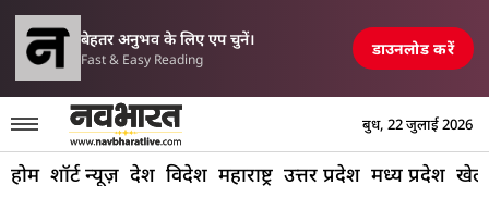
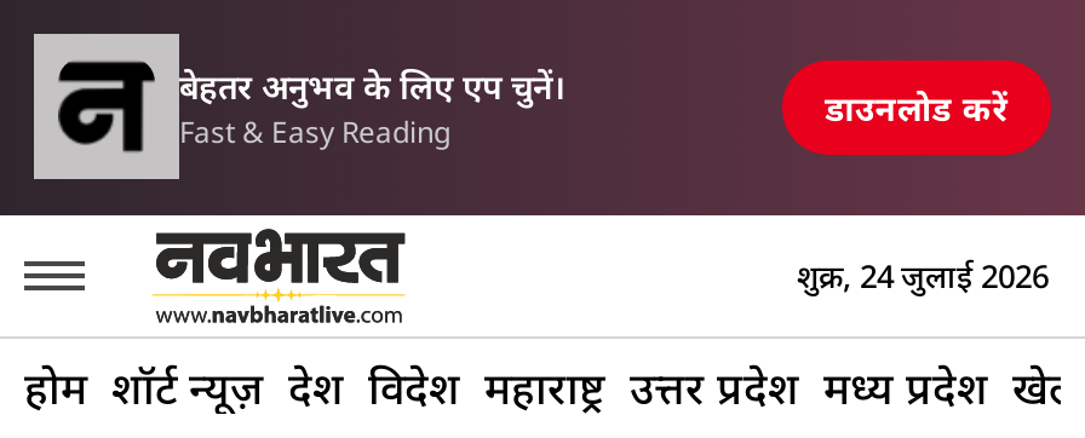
[362,114,473,133] बुध, 22 जुलाई 2026 -> [797,253,1049,296] शुक्र, 24 जुलाई 2026

